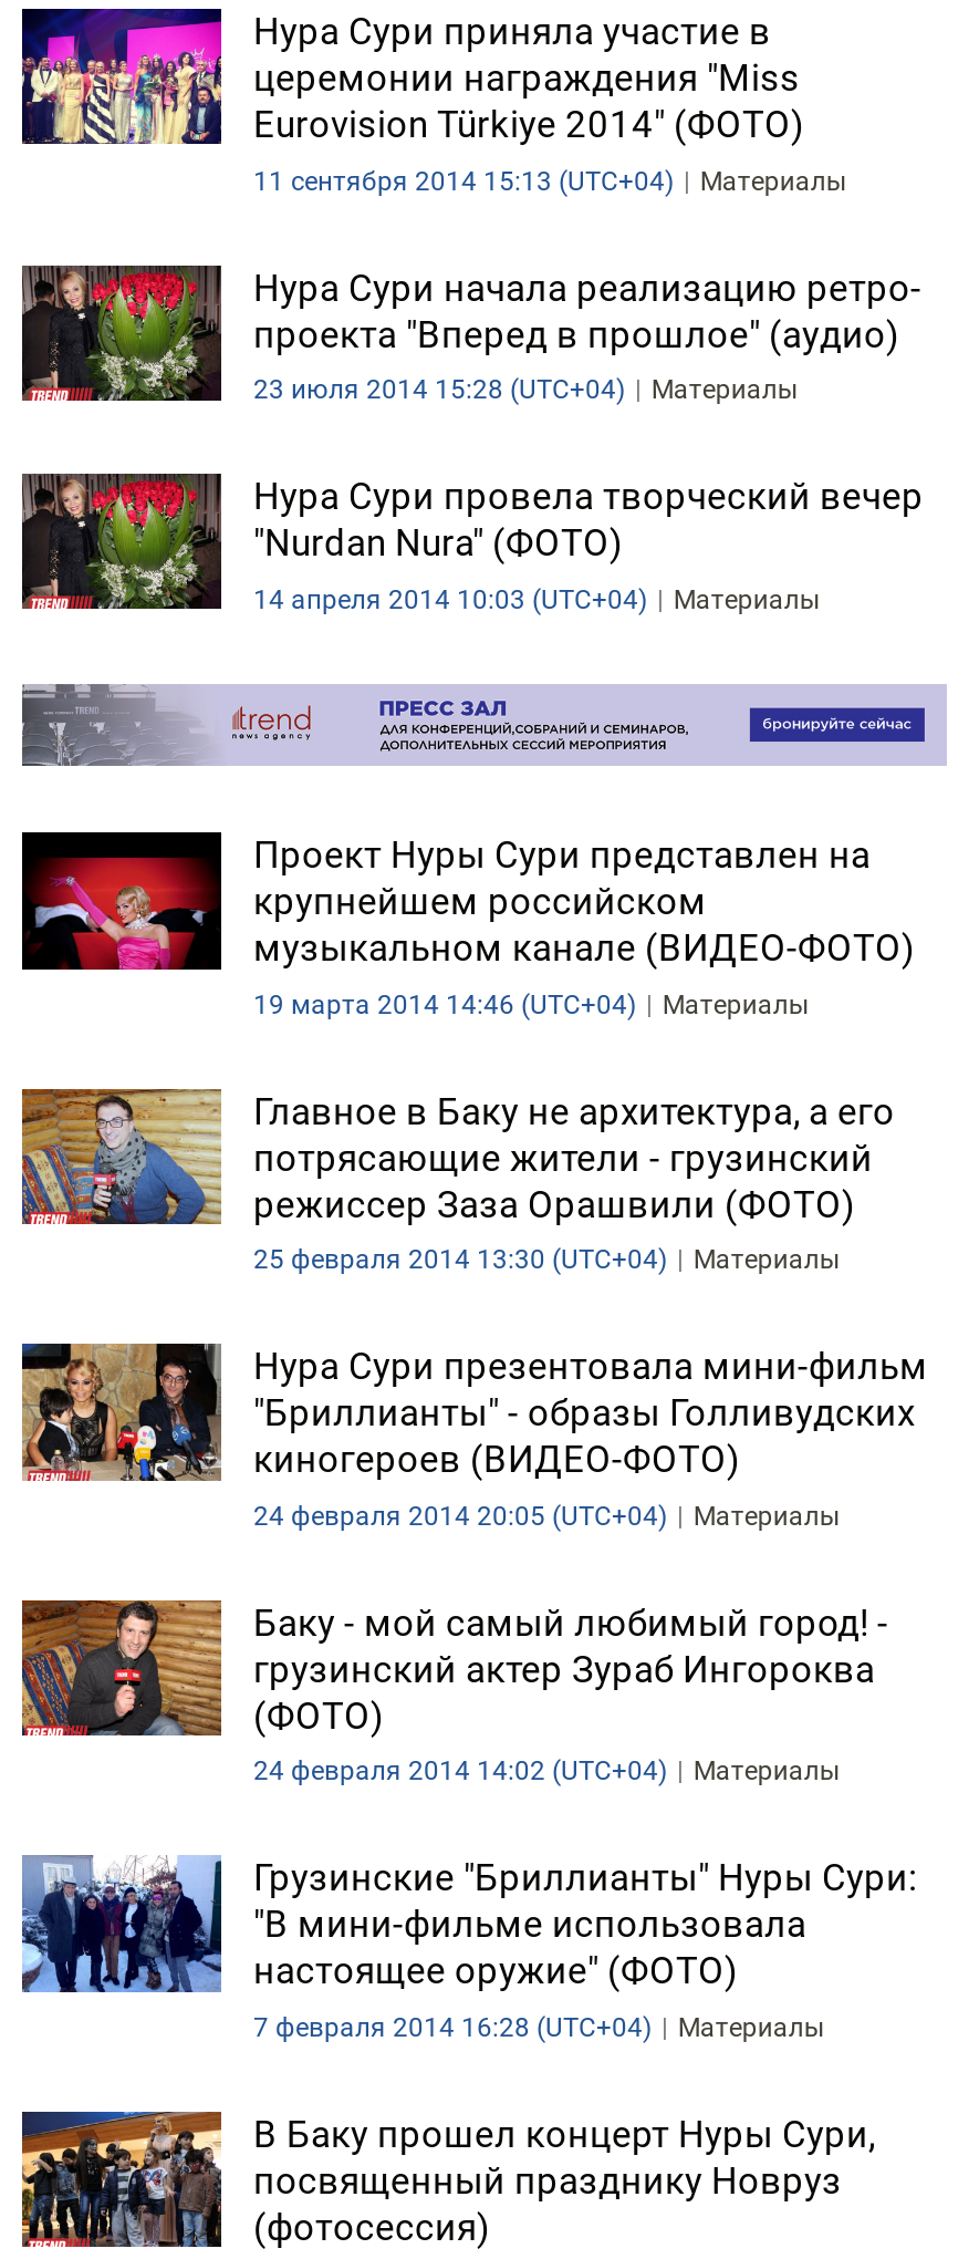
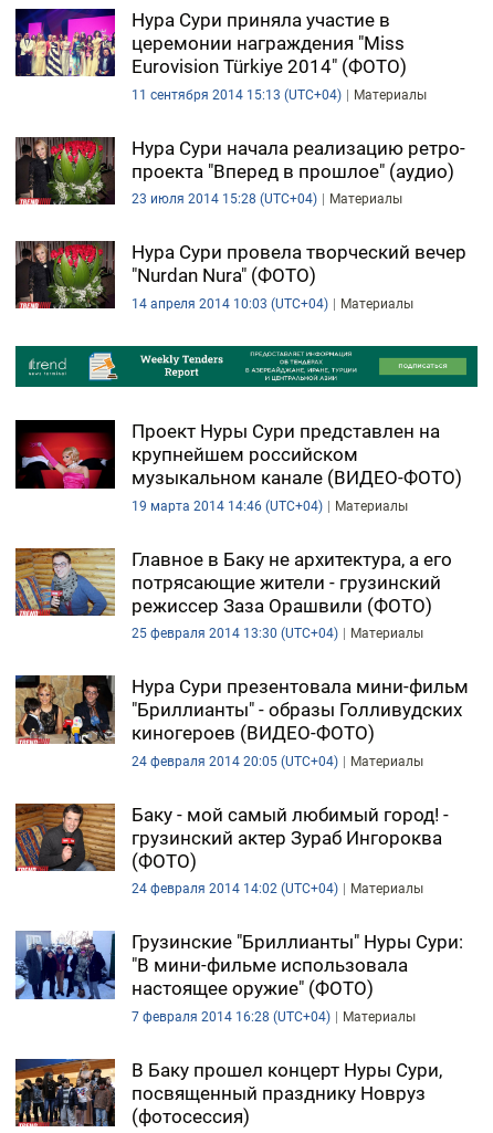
[20,682,947,768] [image] -> [14,345,479,388] [image]

